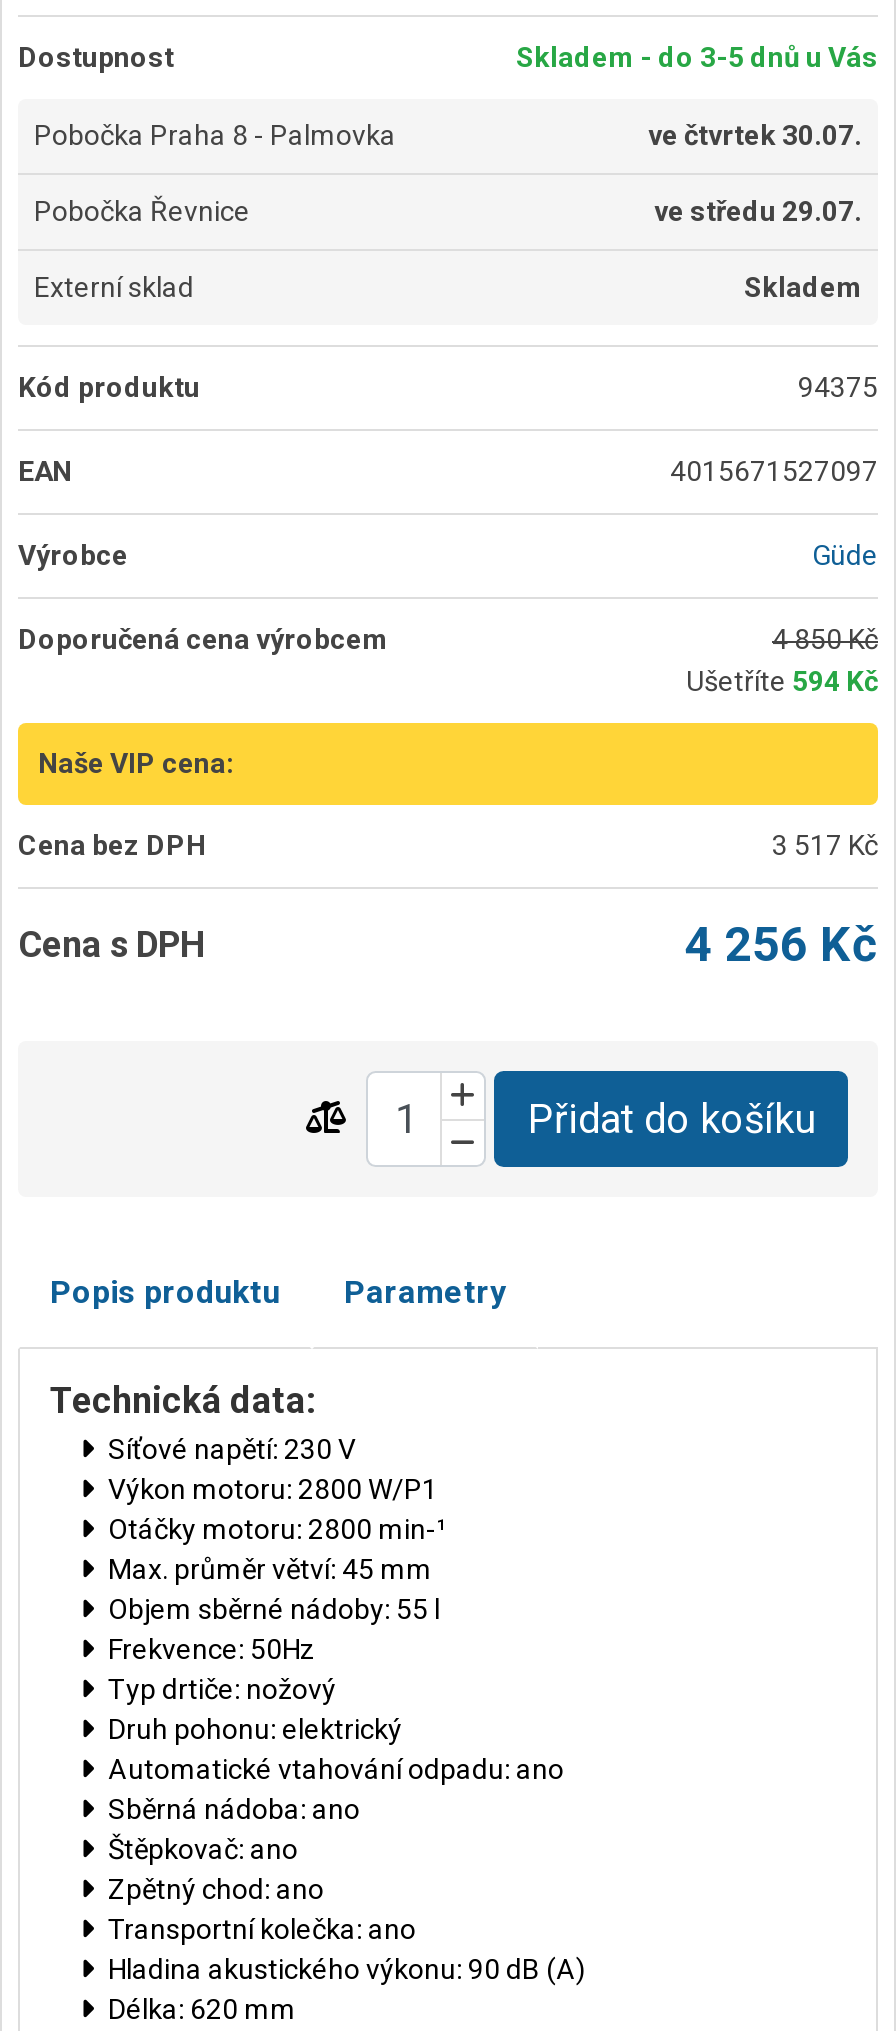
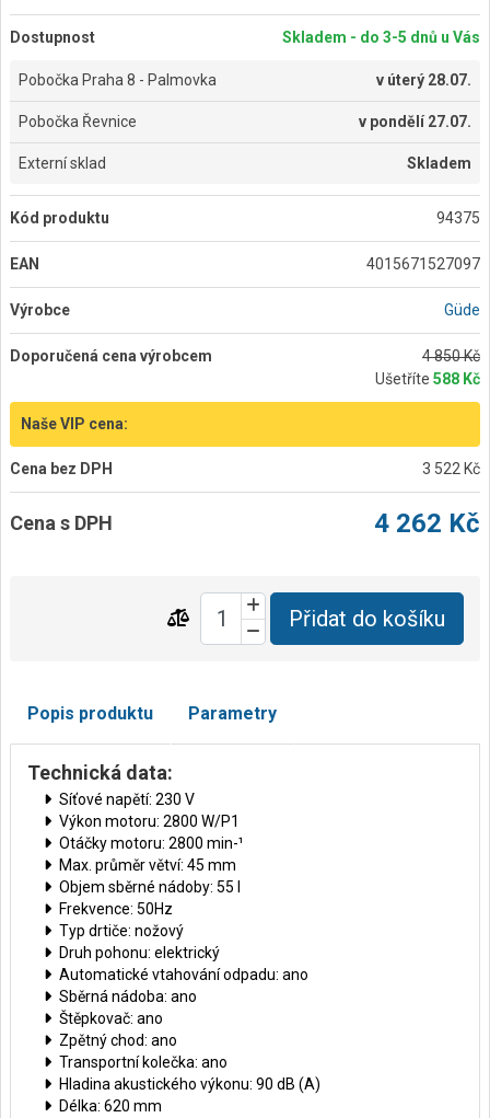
[648,120,862,152] ve čtvrtek 30.07. -> [376,72,471,89] v úterý 28.07.
[654,196,862,228] ve středu 29.07. -> [359,113,471,131] v pondělí 27.07.
[686,666,878,698] Ušetříte 594 Kč -> [375,370,480,388] Ušetříte 588 Kč
[772,830,878,862] 3 517 Kč -> [422,460,480,478] 3 522 Kč
[684,918,878,974] 4 256 Kč -> [374,508,480,539] 4 262 Kč

